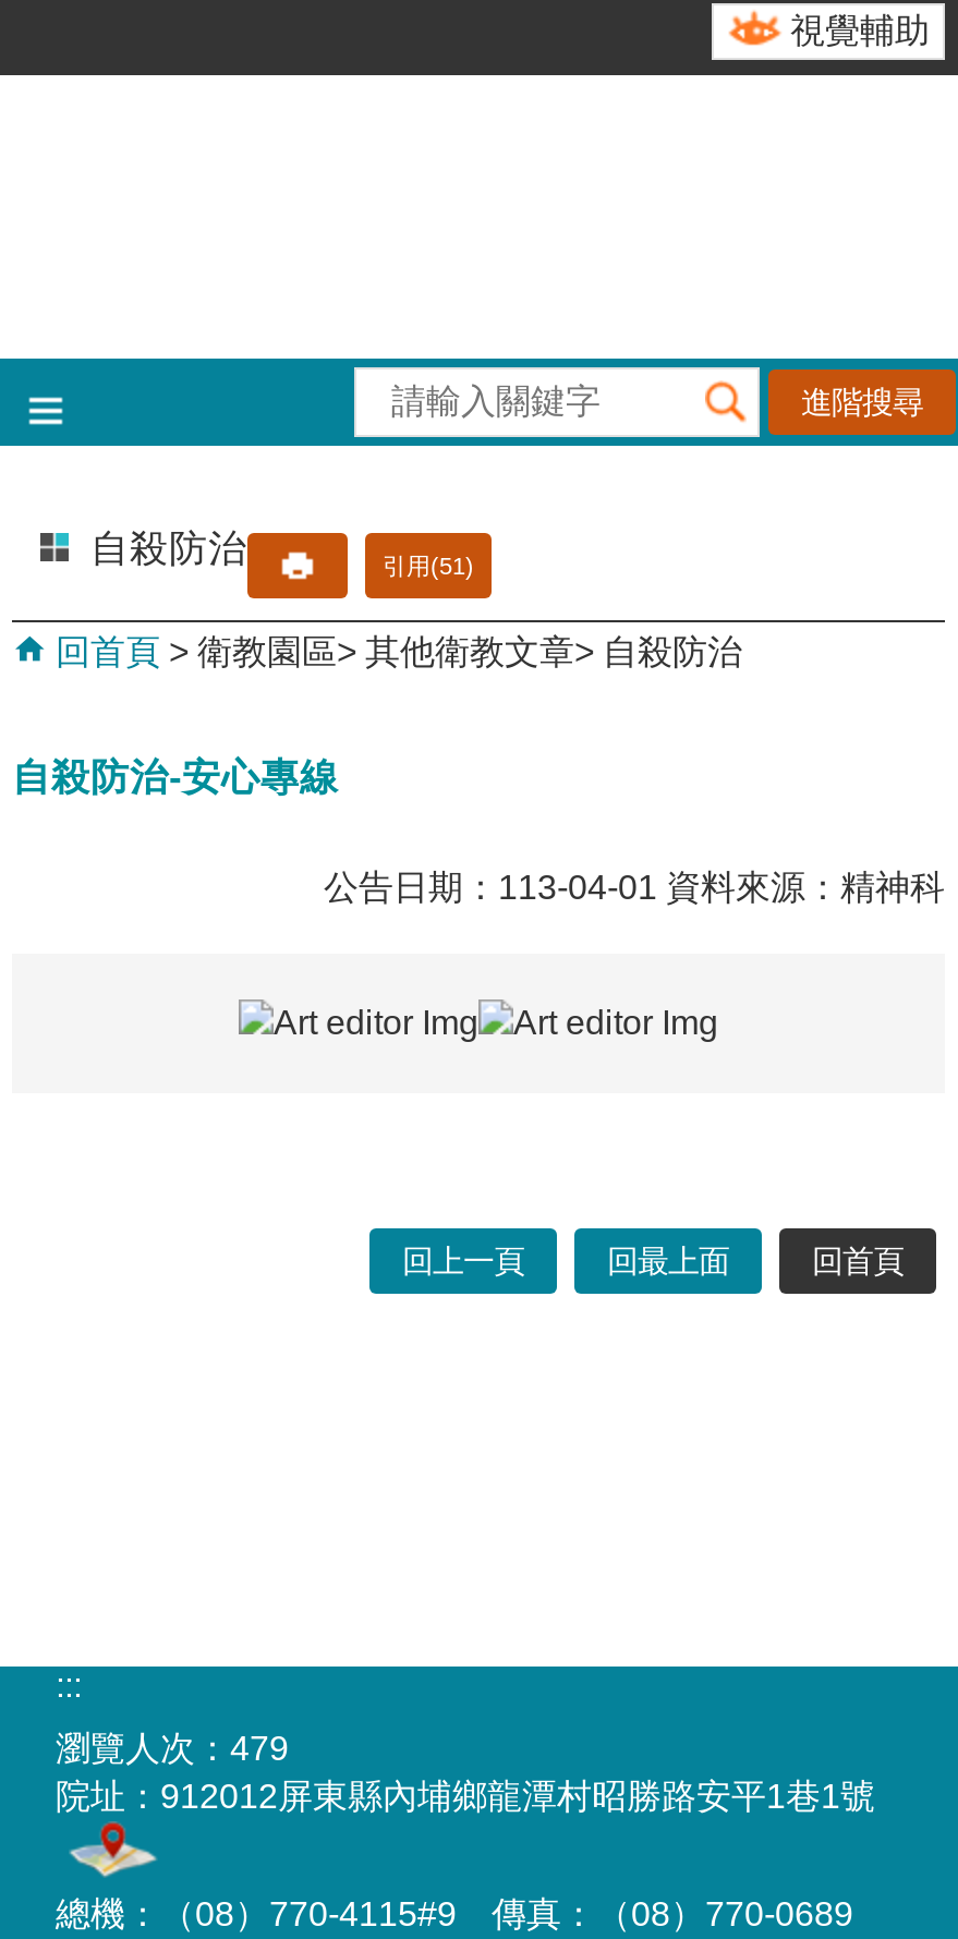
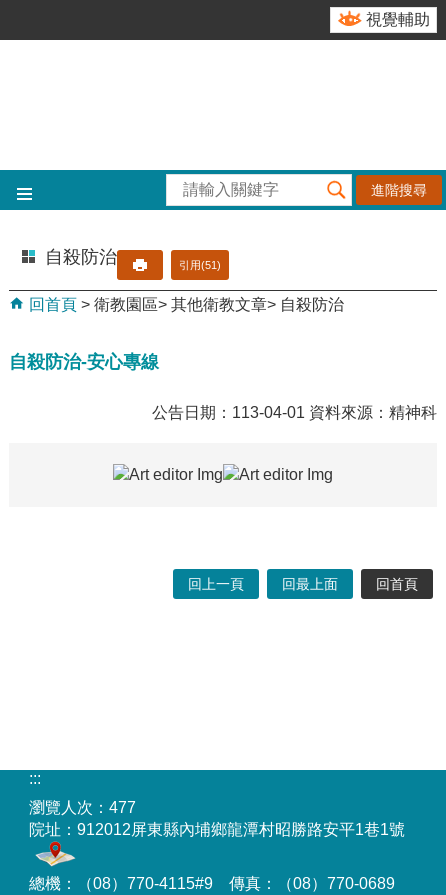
[56,1730,289,1767] 瀏覽人次：479 -> [29,799,136,816] 瀏覽人次：477

